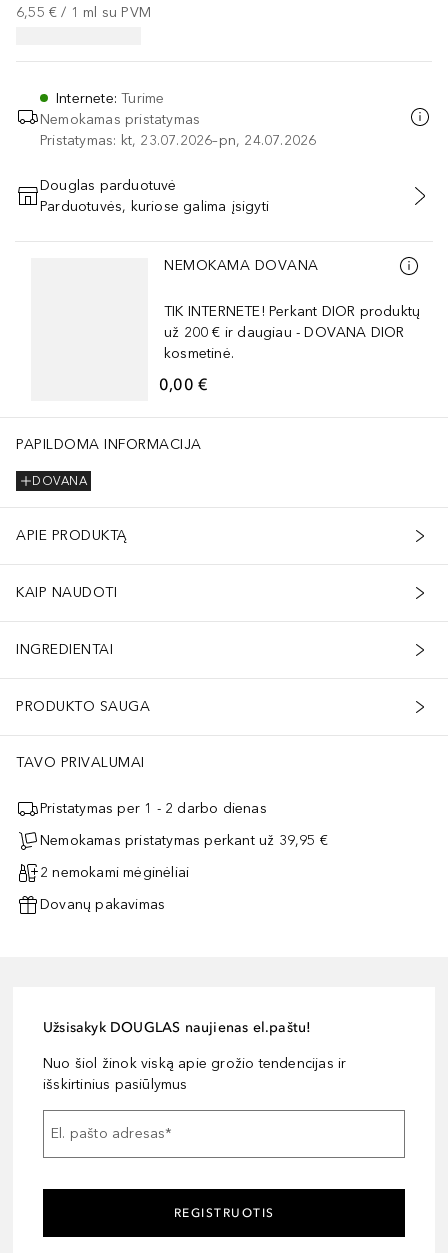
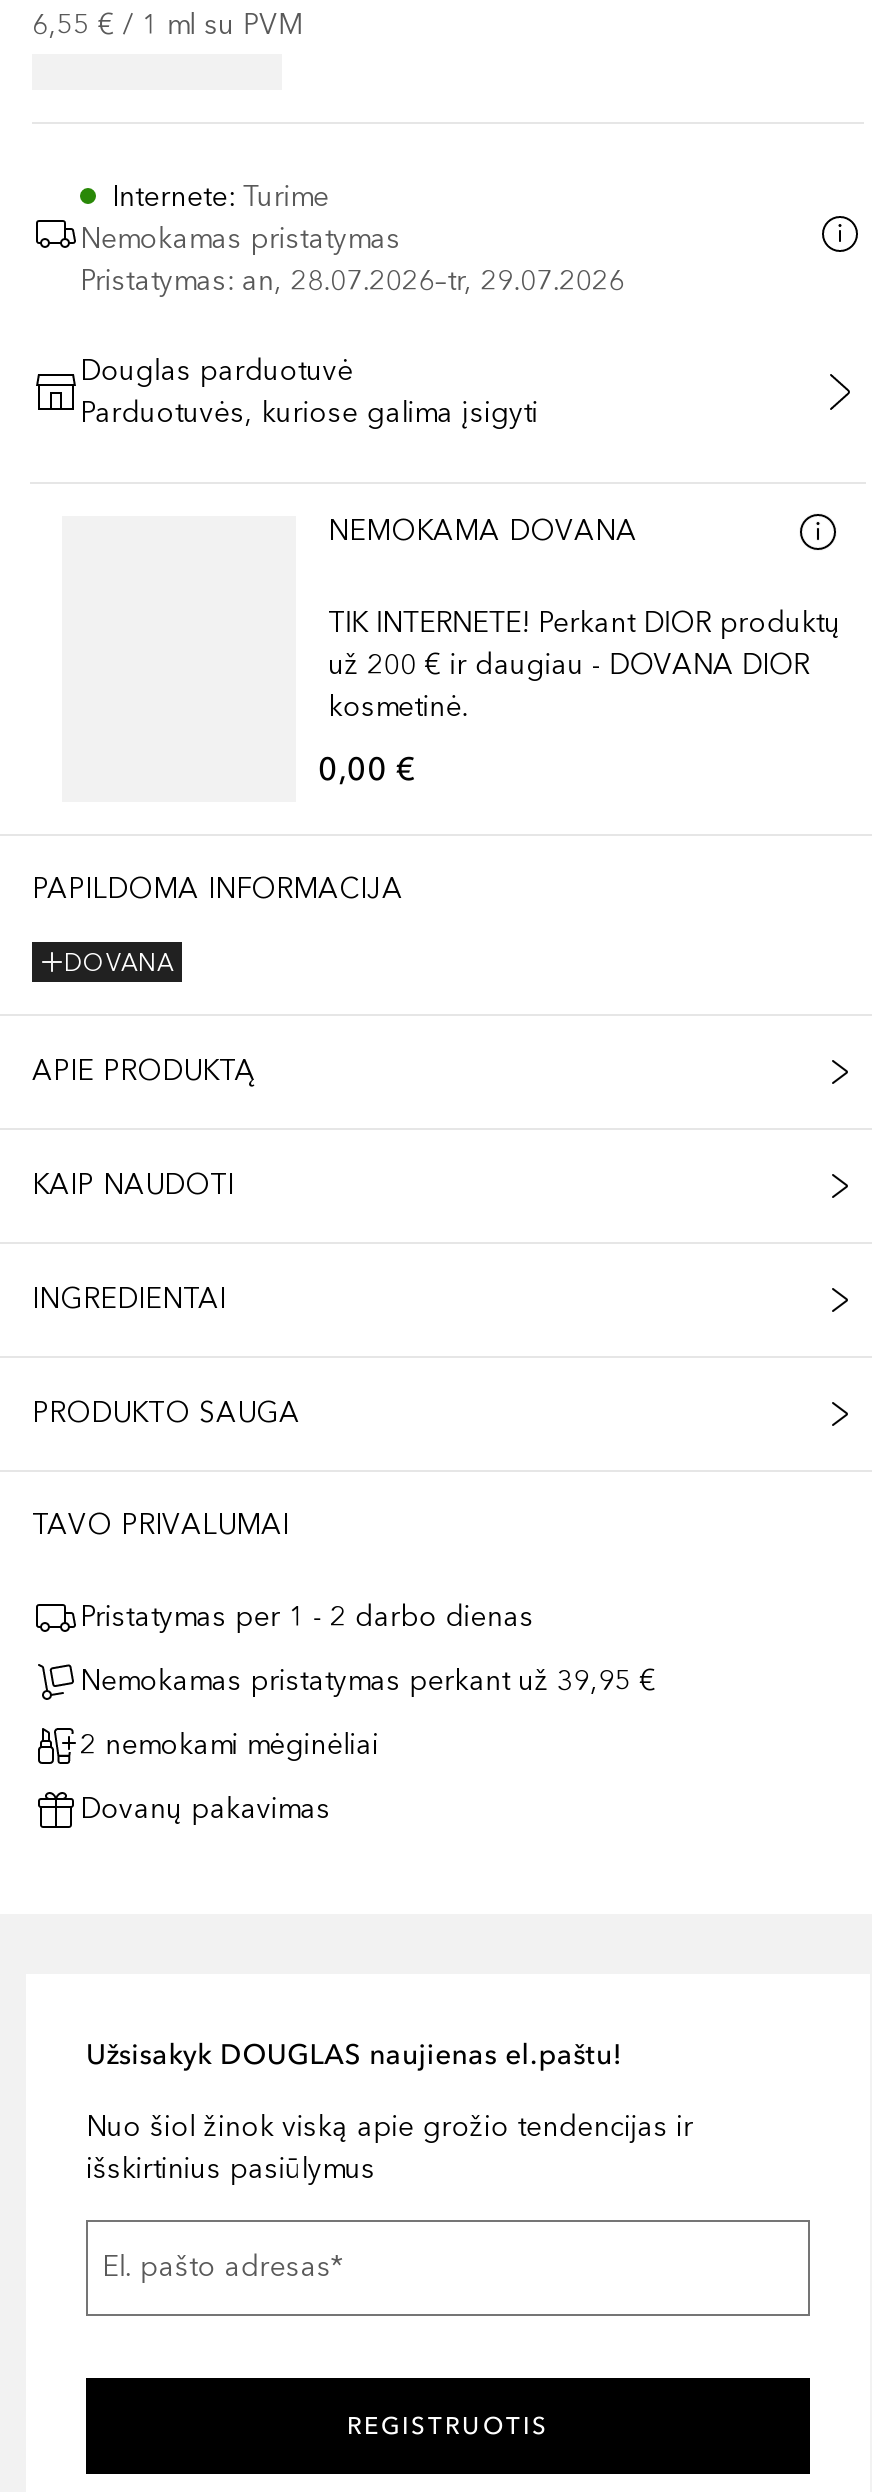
[40,132,316,149] Pristatymas: kt, 23.07.2026–pn, 24.07.2026 -> [80,264,625,298] Pristatymas: an, 28.07.2026–tr, 29.07.2026

